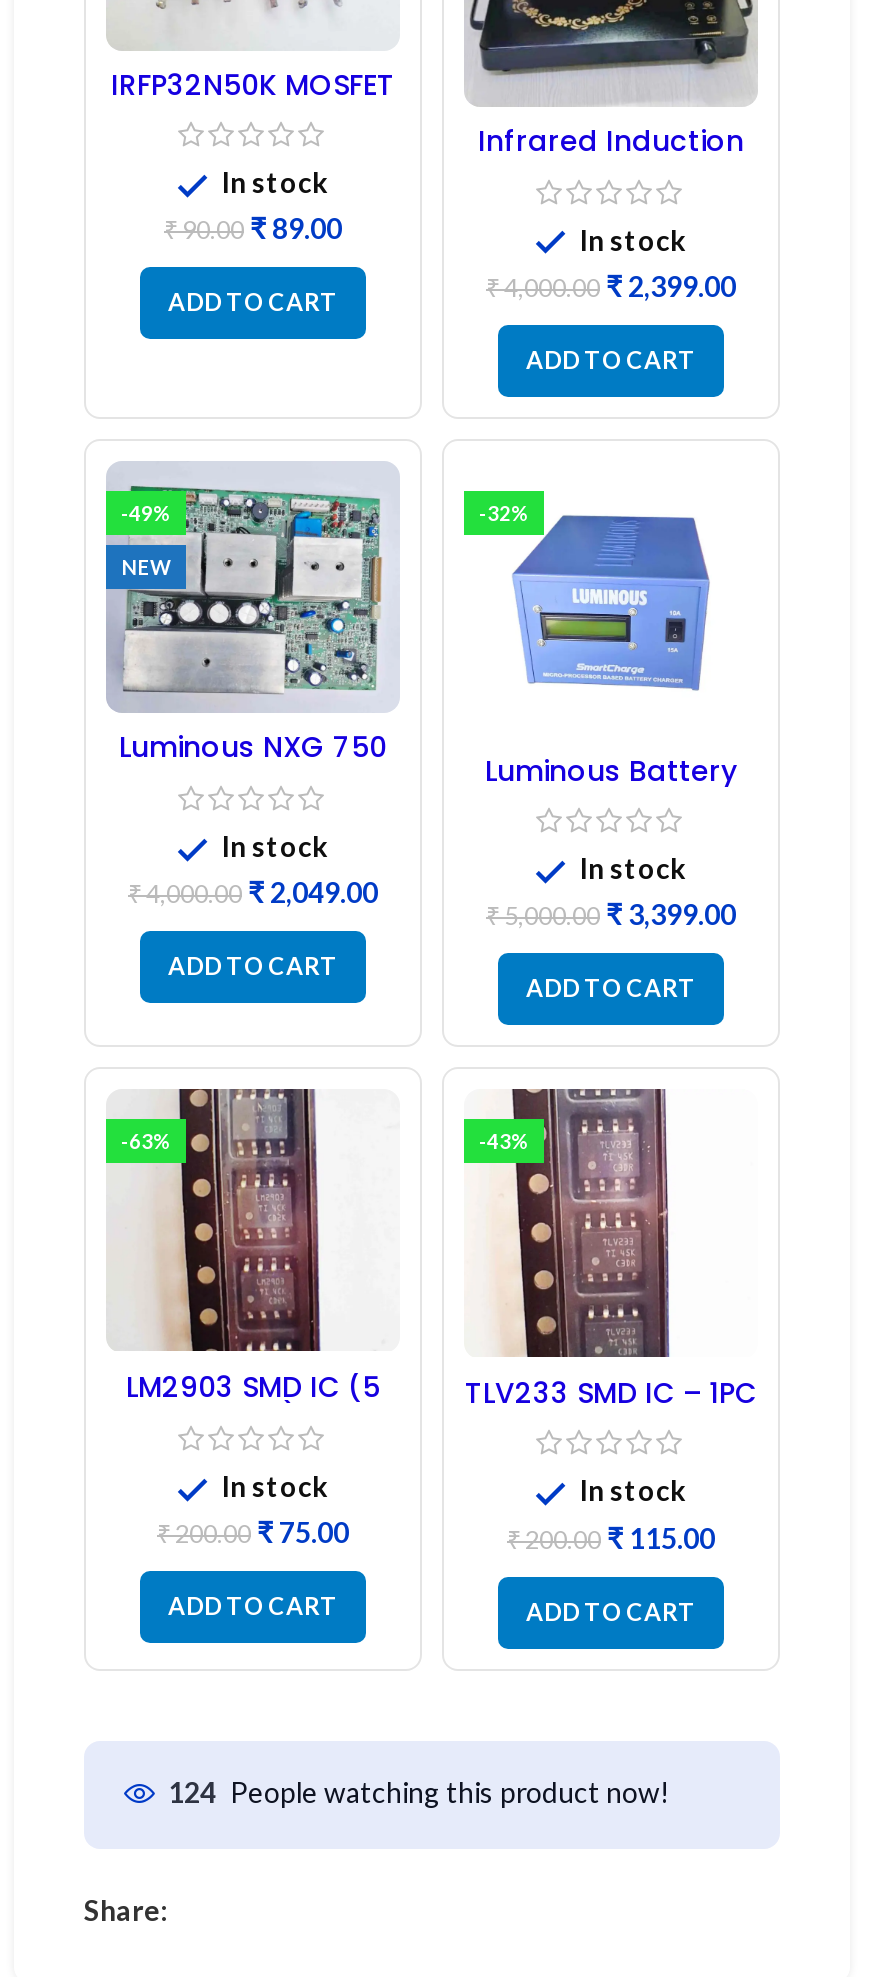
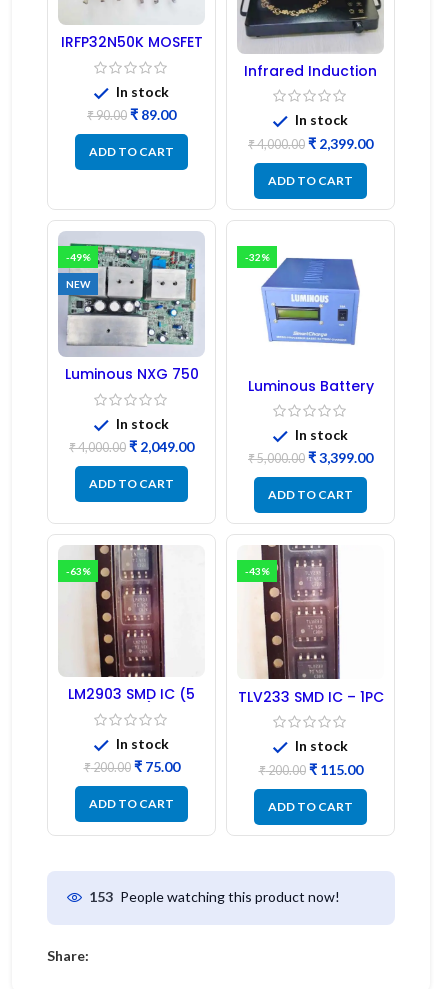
[168,1775,670,1810] 124 People watching this product now! -> [89,888,340,905] 153 People watching this product now!

